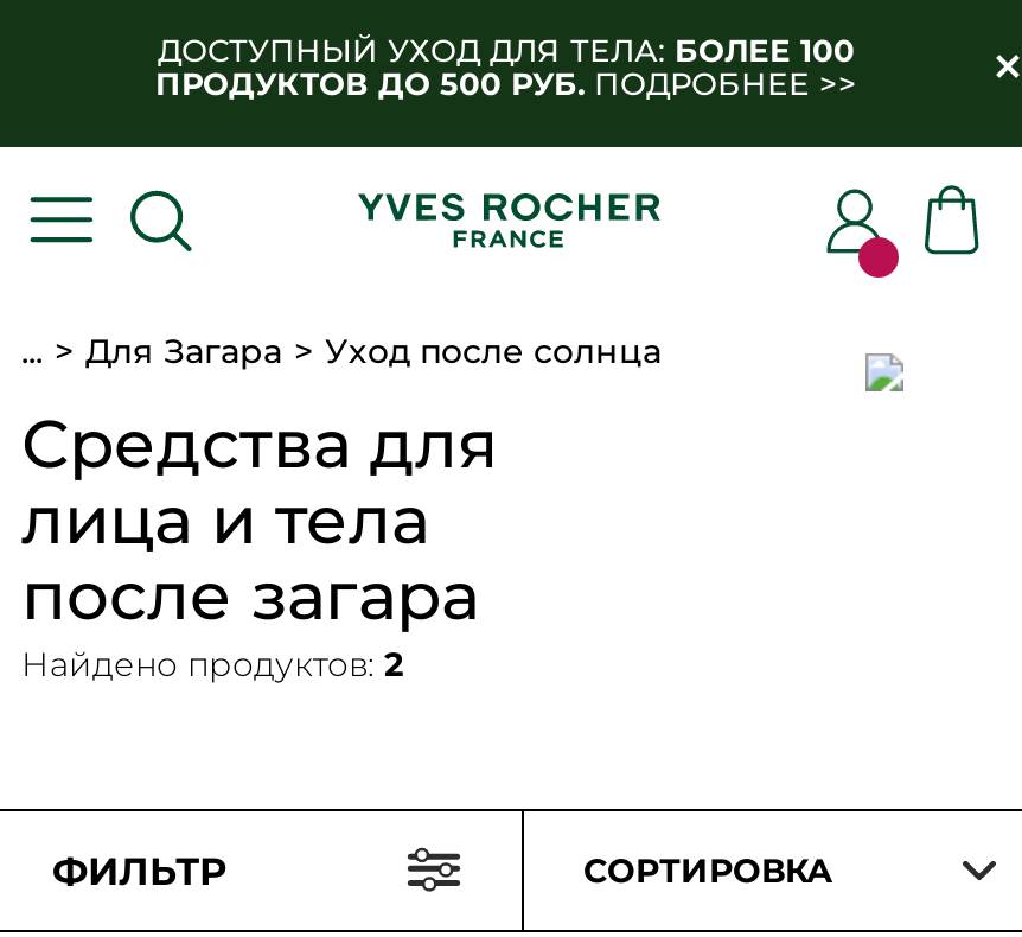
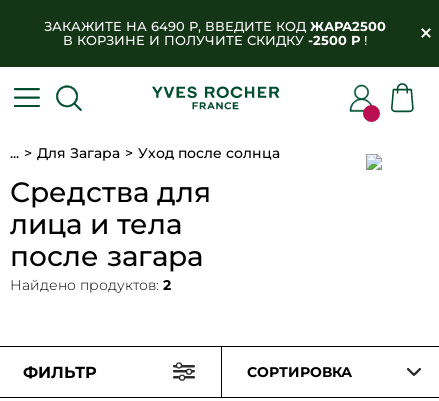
[155,31,857,102] ДОСТУПНЫЙ УХОД ДЛЯ ТЕЛА: БОЛЕЕ 100 | ПРОДУКТОВ ДО 500 РУБ. ПОДРОБНЕЕ >> -> [43,18,385,48] ЗАКАЖИТЕ НА 6490 Р, ВВЕДИТЕ КОД ЖАРА2500 | В КОРЗИНЕ И ПОЛУЧИТЕ СКИДКУ -2500 Р!

